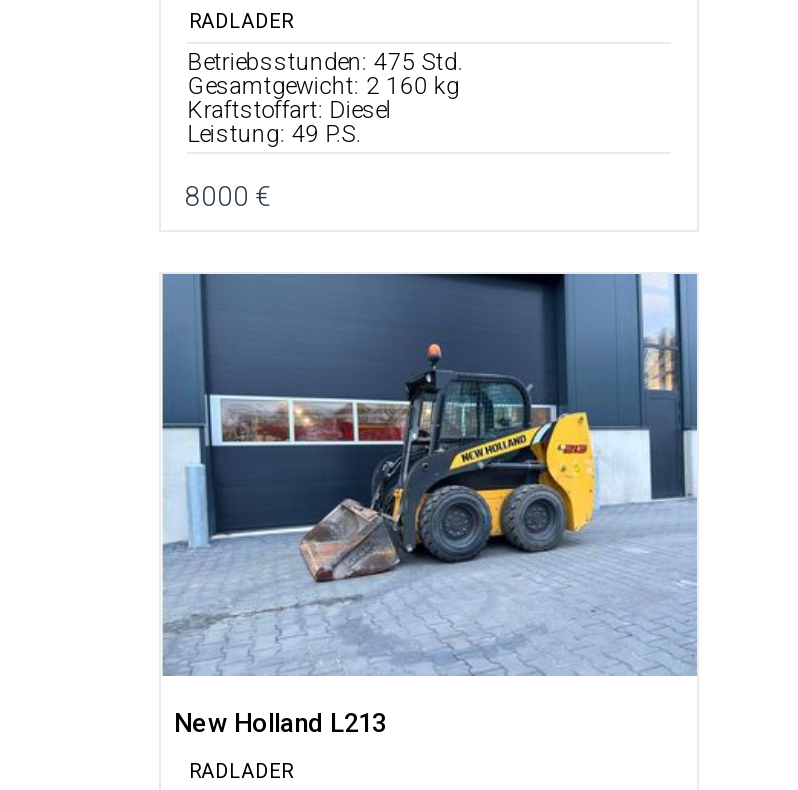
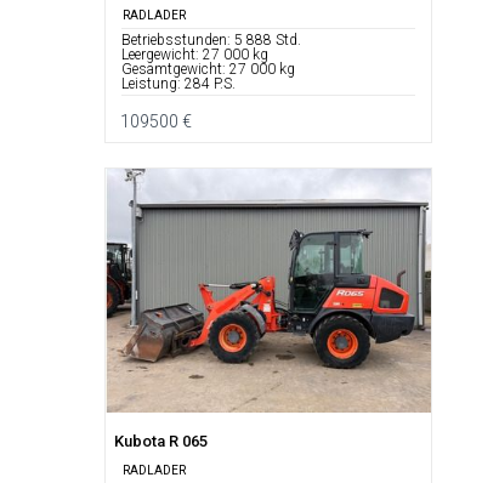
[188,47,464,147] Betriebsstunden: 475 Std. | Gesamtgewicht: 2 160 kg | Kraftstoffart: Diesel | Leistung: 49 P.S. -> [122,31,302,92] Betriebsstunden: 5 888 Std. | Leergewicht: 27 000 kg | Gesamtgewicht: 27 000 kg | Leistung: 284 P.S.
[185,180,271,212] 8000 € -> [120,112,192,131] 109500 €
[161,272,699,738] [image] | New Holland L213 -> [106,169,432,450] [image] | Kubota R 065

